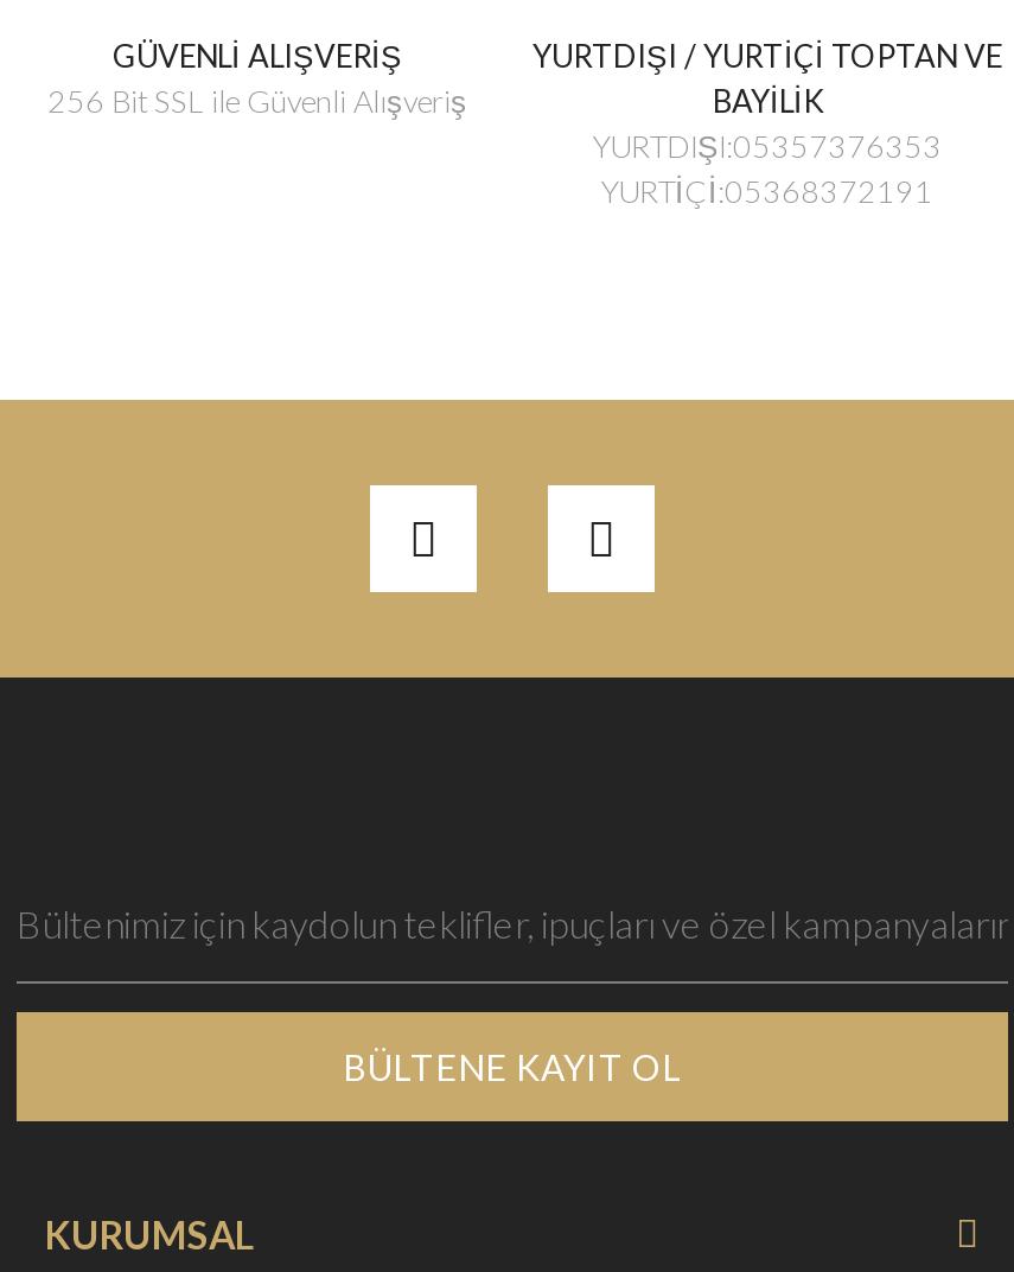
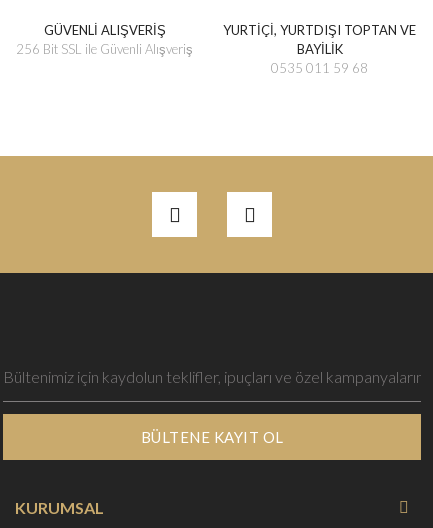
[532,37,1002,75] YURTDIŞI / YURTİÇİ TOPTAN VE -> [223,22,416,38] YURTİÇİ, YURTDIŞI TOPTAN VE
[593,127,942,210] YURTDIŞI:05357376353 | YURTİÇİ:05368372191 -> [271,60,368,76] 0535 011 59 68

